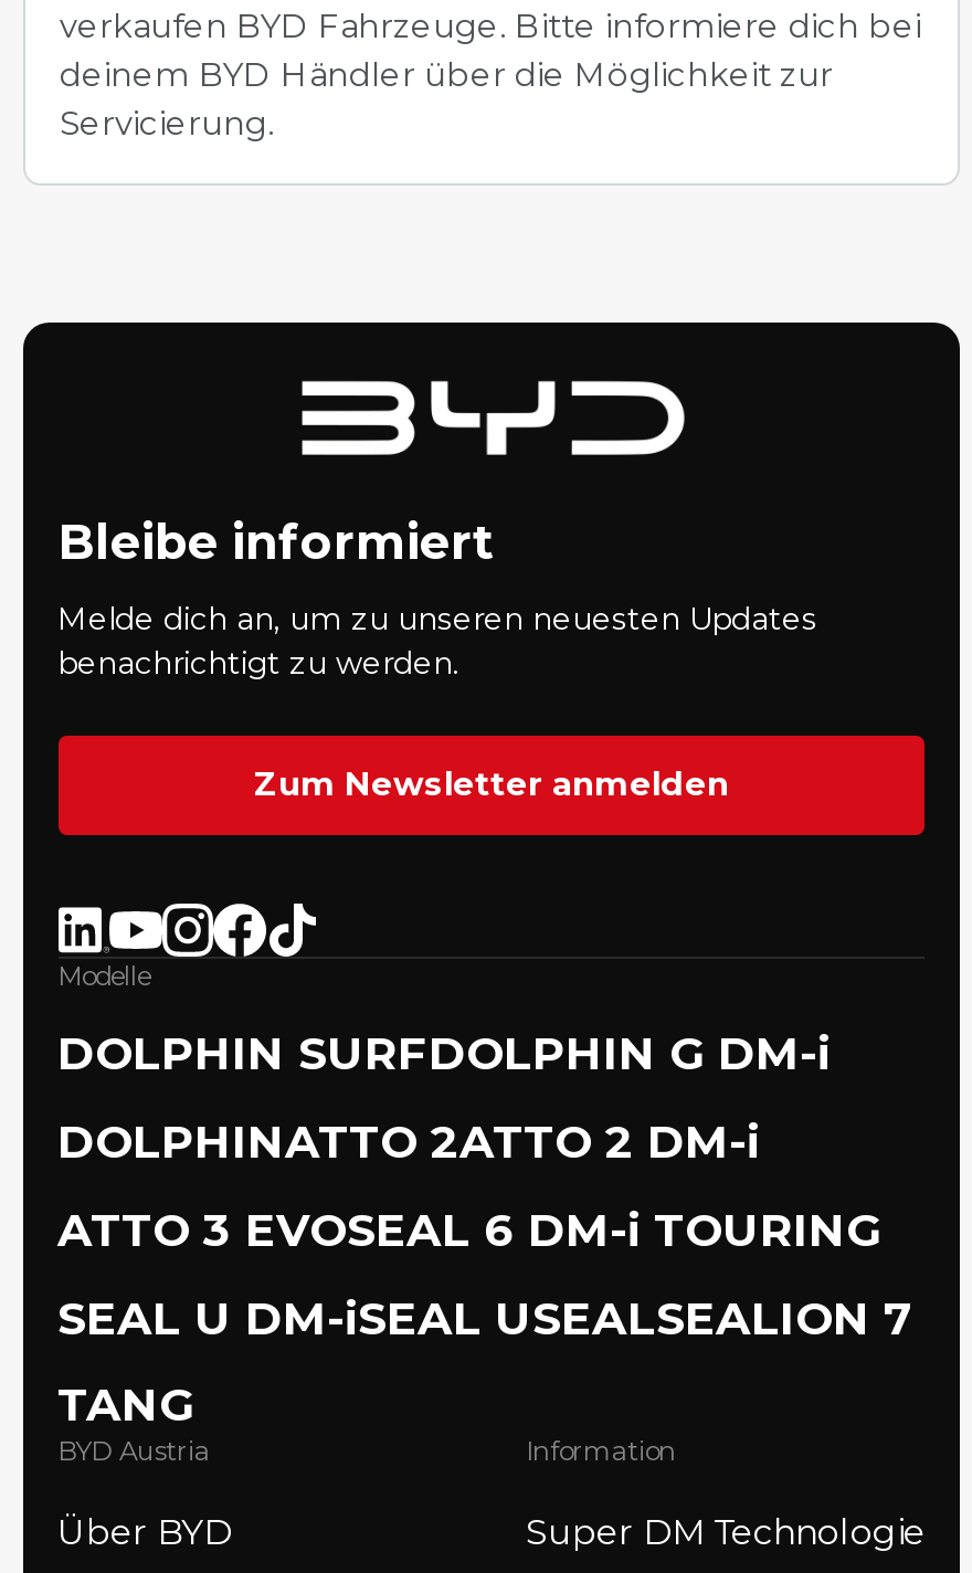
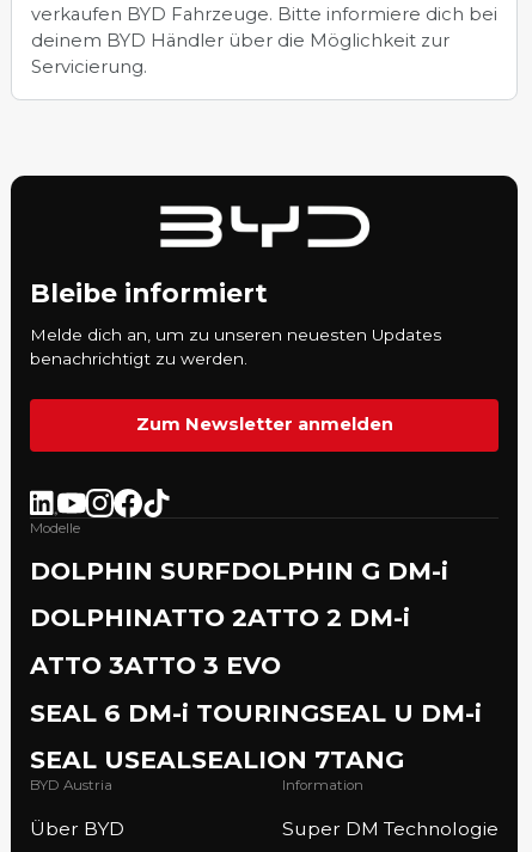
[57,1202,881,1257] ATTO 3 EVOSEAL 6 DM-i TOURING -> [29,650,280,680] ATTO 3ATTO 3 EVO
[57,1290,912,1345] SEAL U DM-iSEAL USEALSEALION 7 -> [29,697,481,727] SEAL 6 DM-i TOURINGSEAL U DM-i
[57,1377,194,1433] TANG -> [29,745,403,775] SEAL USEALSEALION 7TANG

